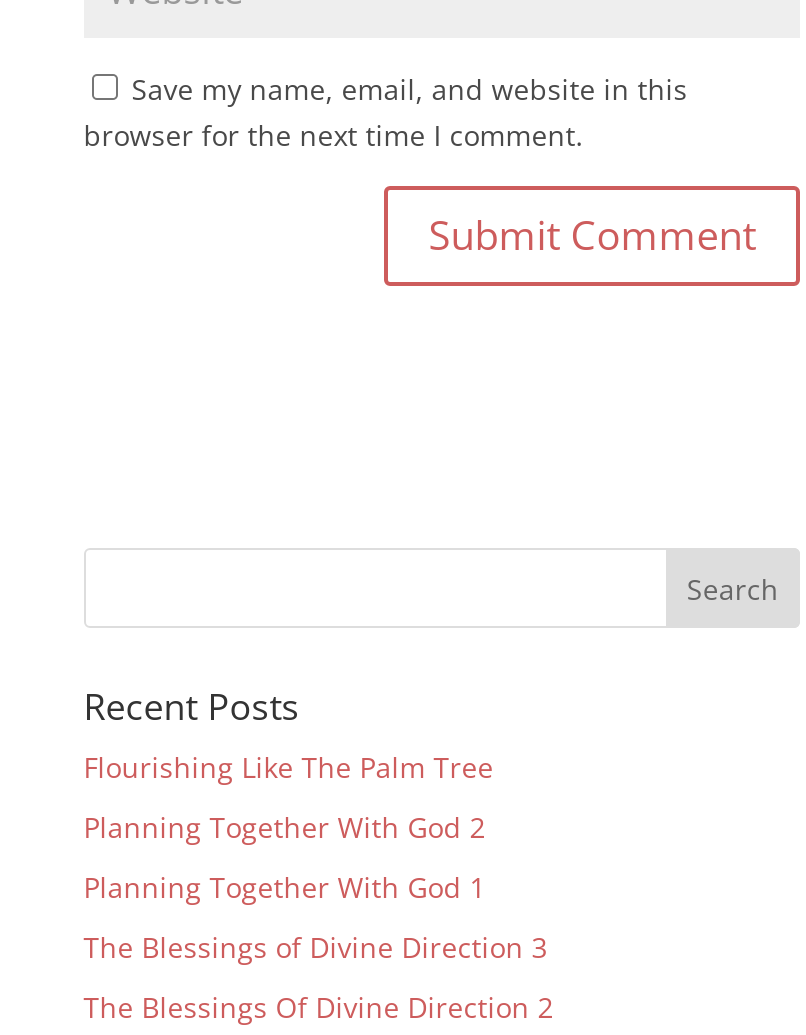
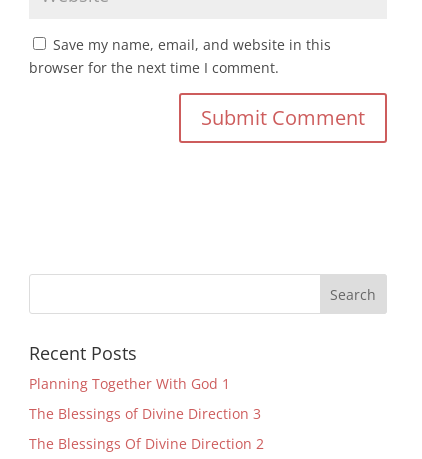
[84,748,502,846] Flourishing Like The Palm Tree | Planning Together With God 2 -> none

